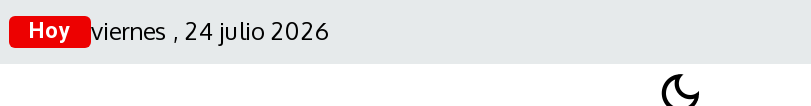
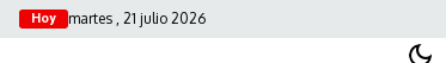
[91,16,329,46] viernes , 24 julio 2026 -> [68,10,206,27] martes , 21 julio 2026

